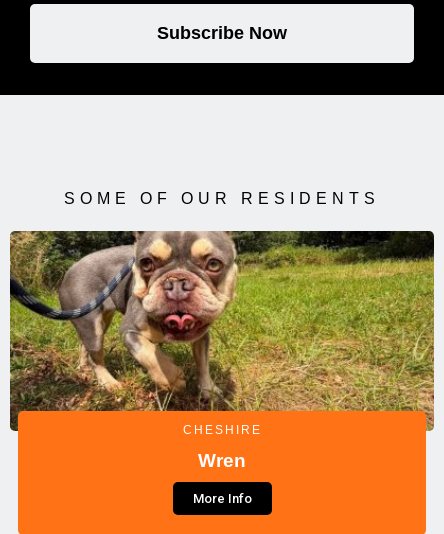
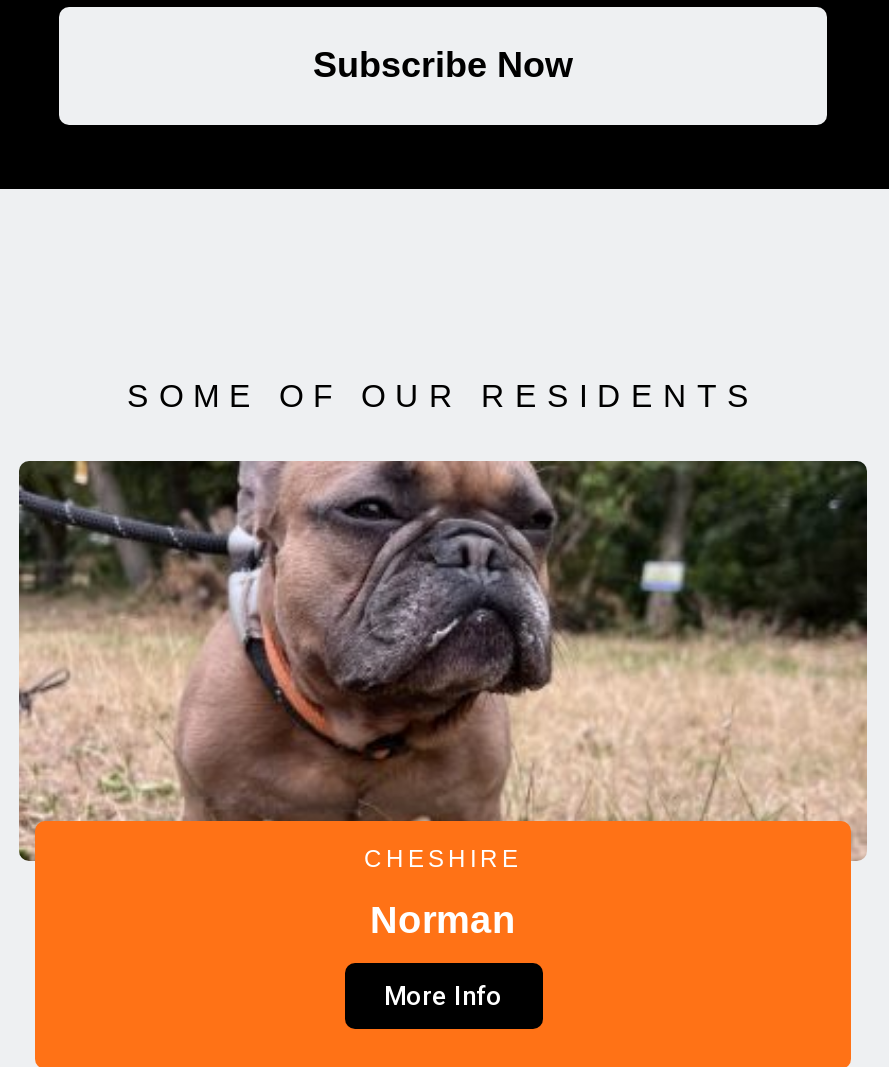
[9,230,435,471] [image] | Wren -> [17,459,869,940] [image] | Norman

